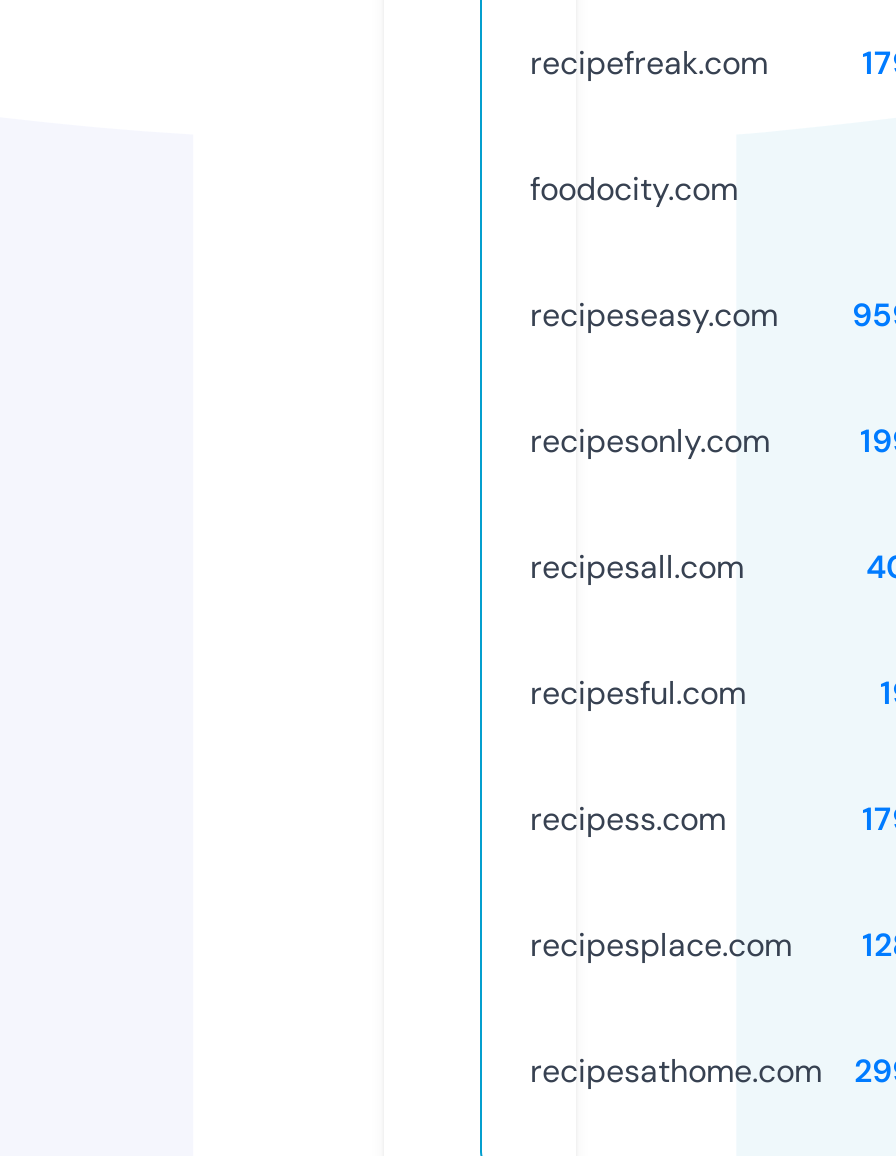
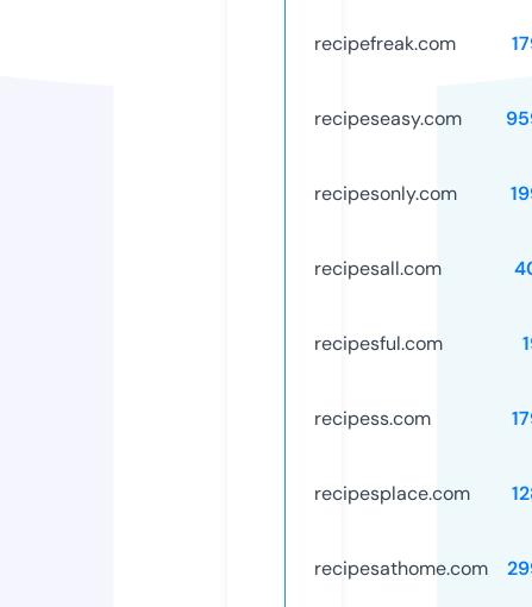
[530,168,738,210] foodocity.com -> none

